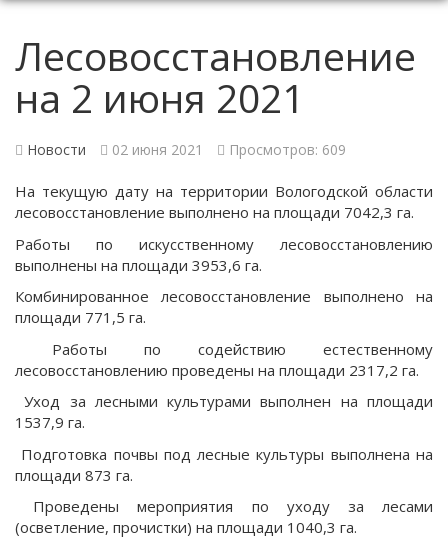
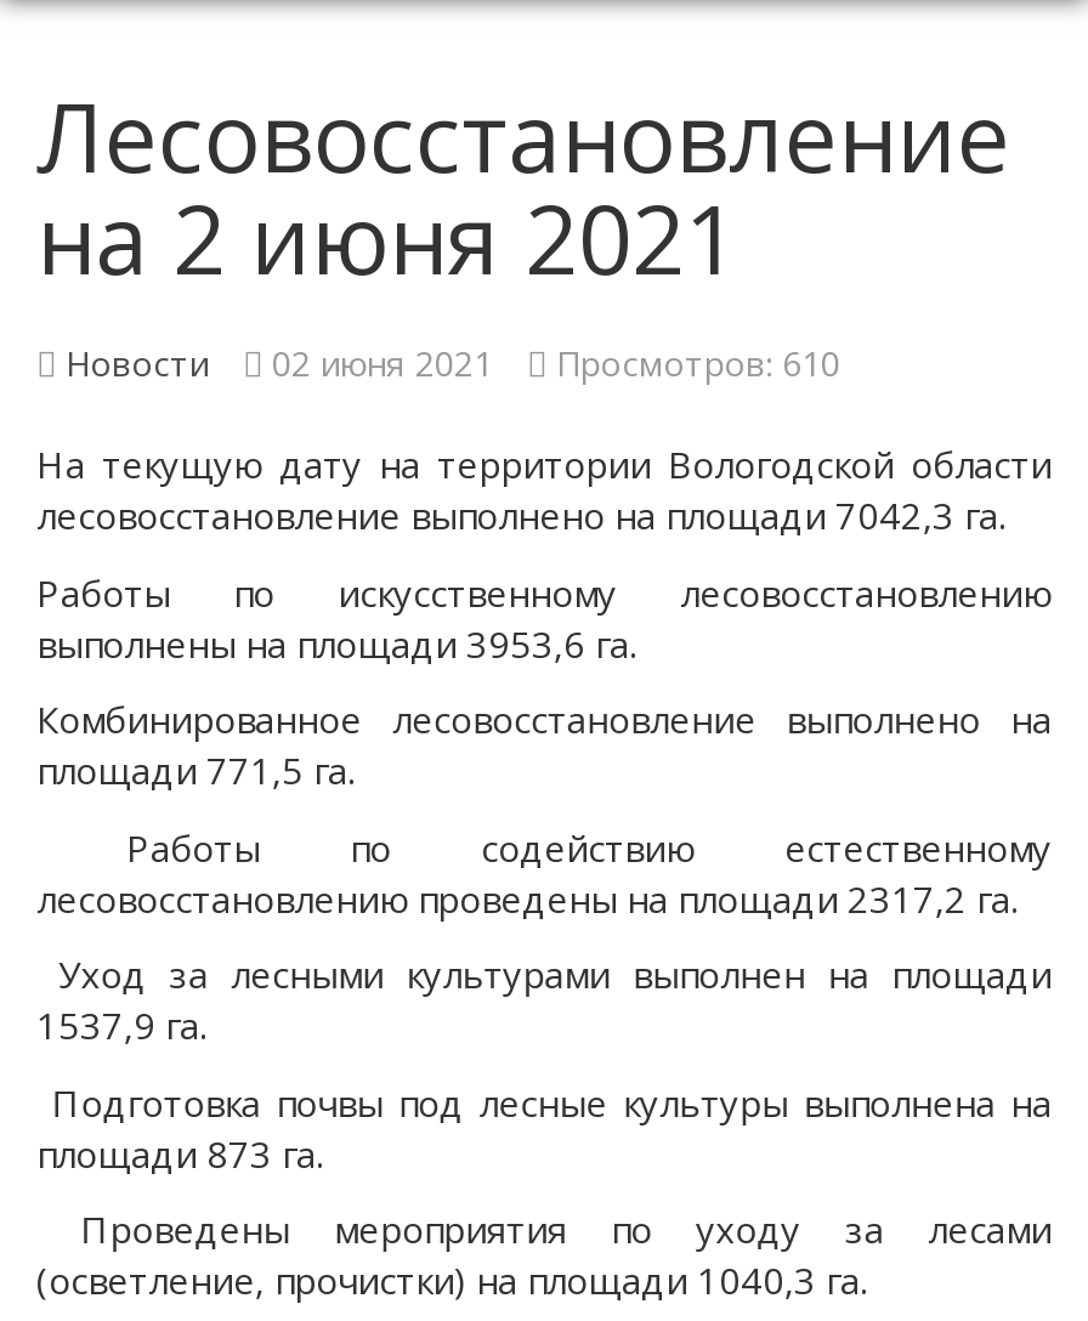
[27,140,346,159] Новости 02 июня 2021 Просмотров: 609 -> [66,340,840,386] Новости 02 июня 2021 Просмотров: 610

